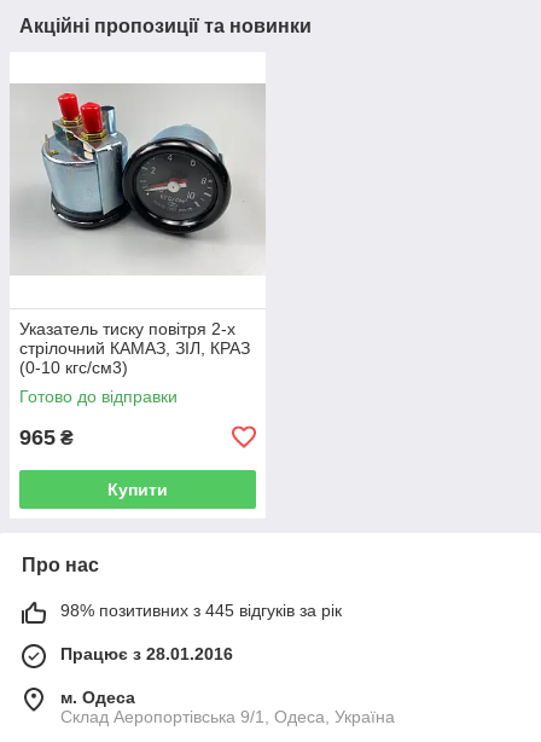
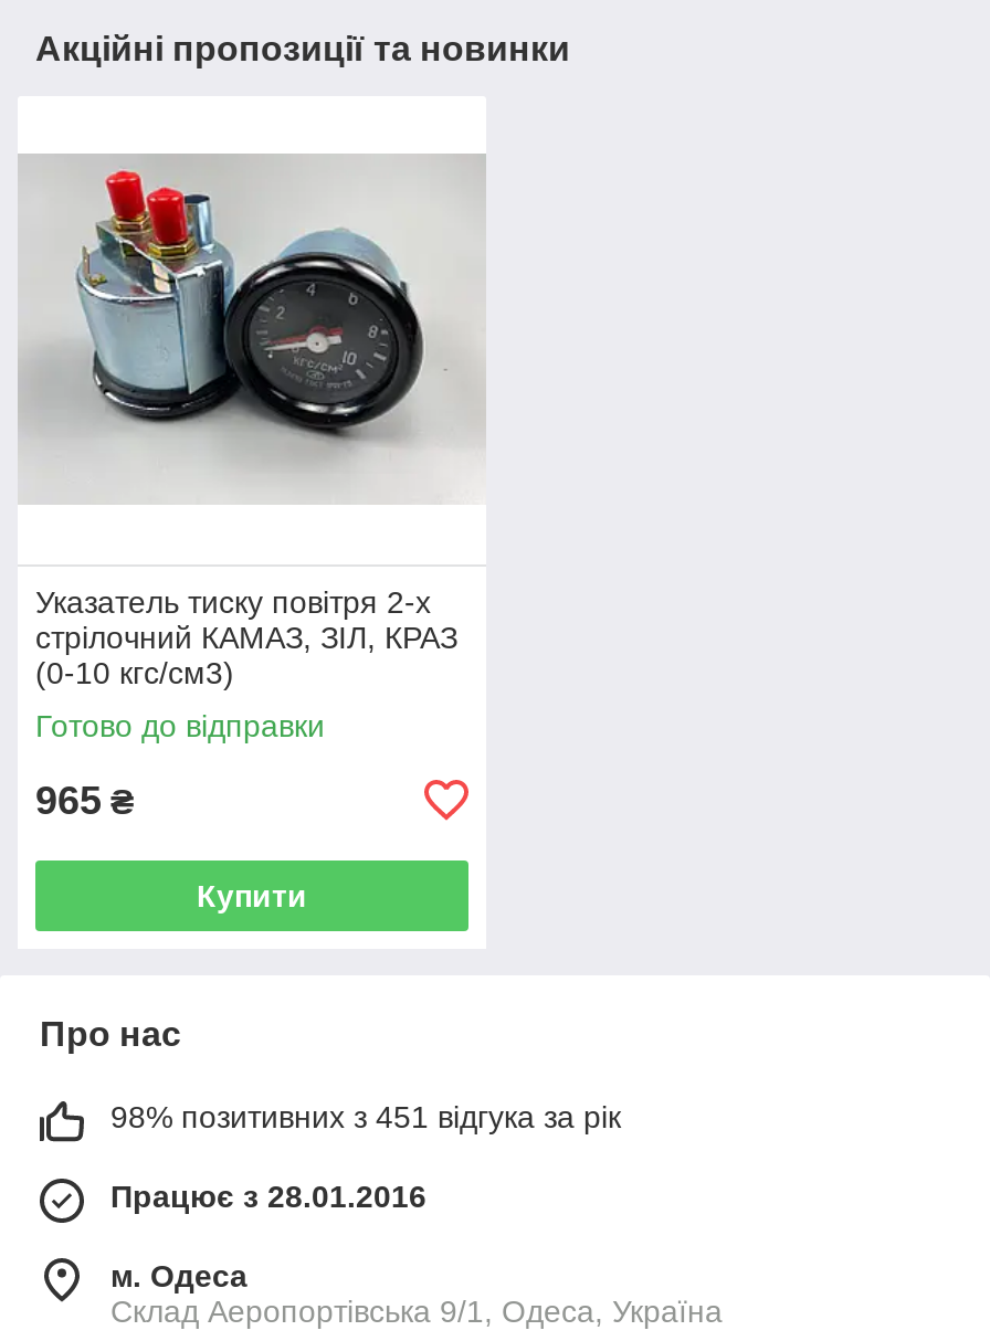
[60,600,342,620] 98% позитивних з 445 відгуків за рік -> [110,1099,621,1134] 98% позитивних з 451 відгука за рік

